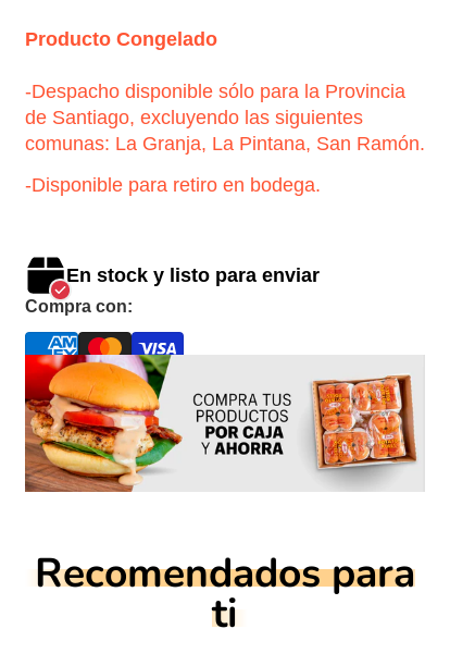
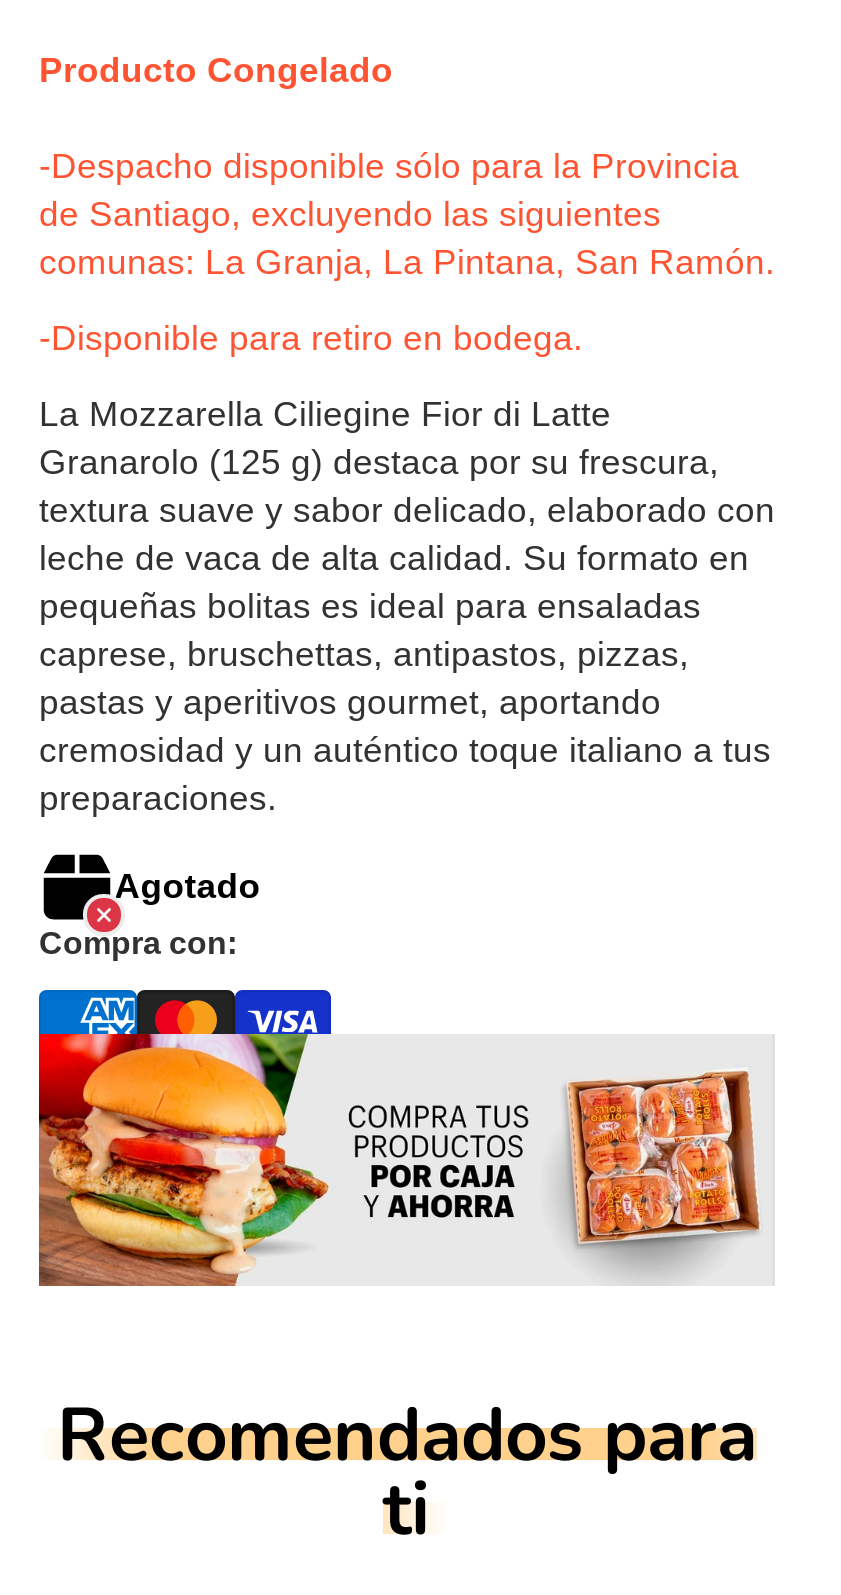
[66,264,319,286] En stock y listo para enviar -> [39,393,775,907] La Mozzarella Ciliegine Fior di Latte | Granarolo (125 g) destaca por su frescura, | textura suave y sabor delicado, elaborado con | leche de vaca de alta calidad. Su formato en | pequeñas bolitas es ideal para ensaladas | caprese, bruschettas, antipastos, pizzas, | pastas y aperitivos gourmet, aportando | cremosidad y un auténtico toque italiano a tus | preparaciones. | Agotado

